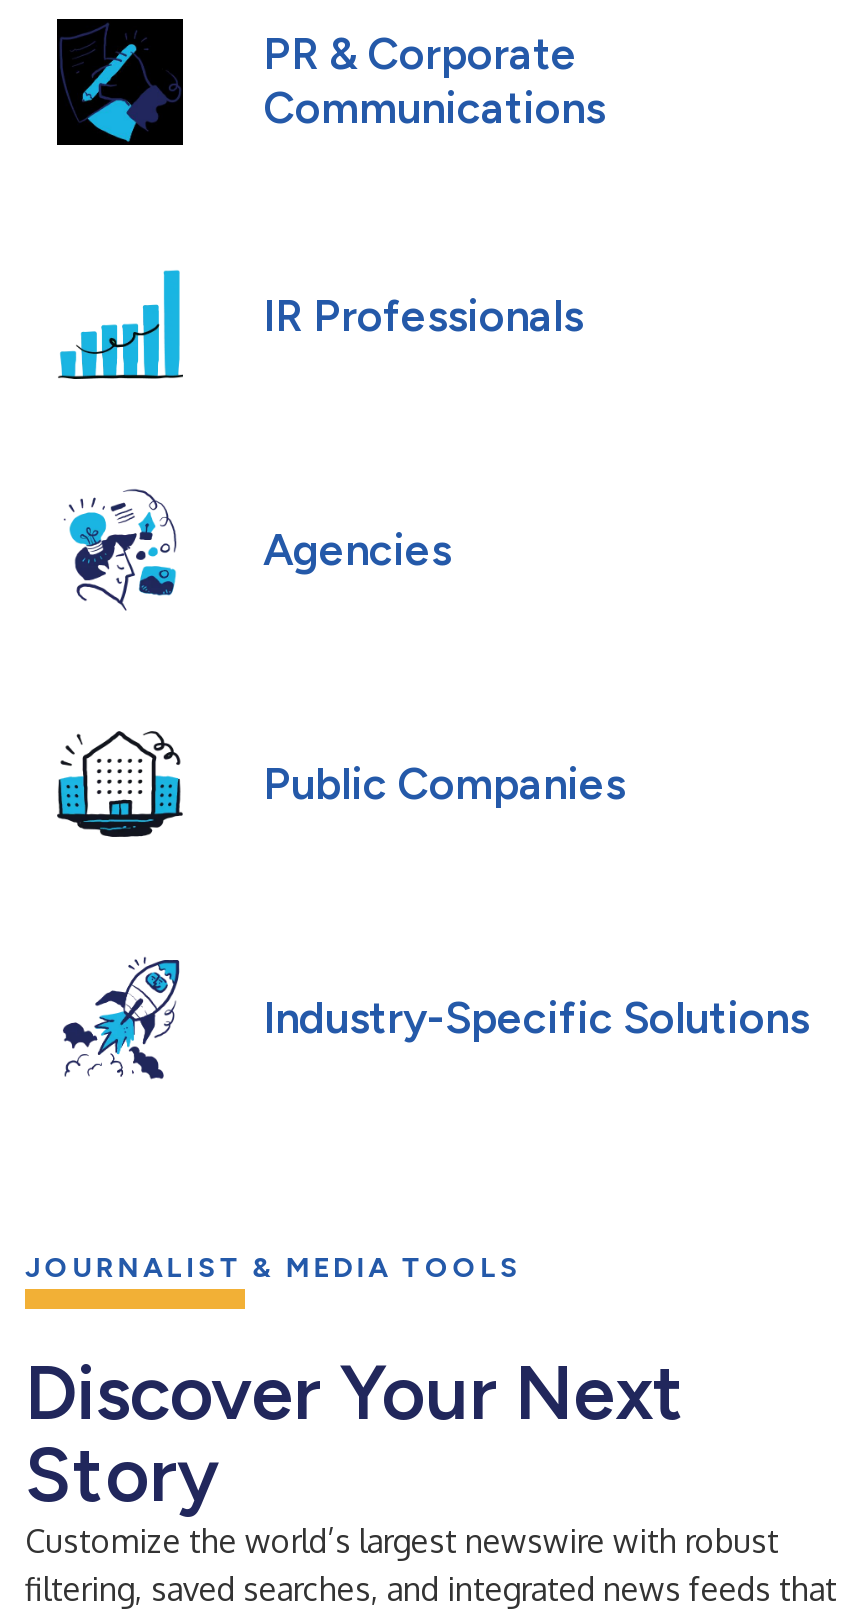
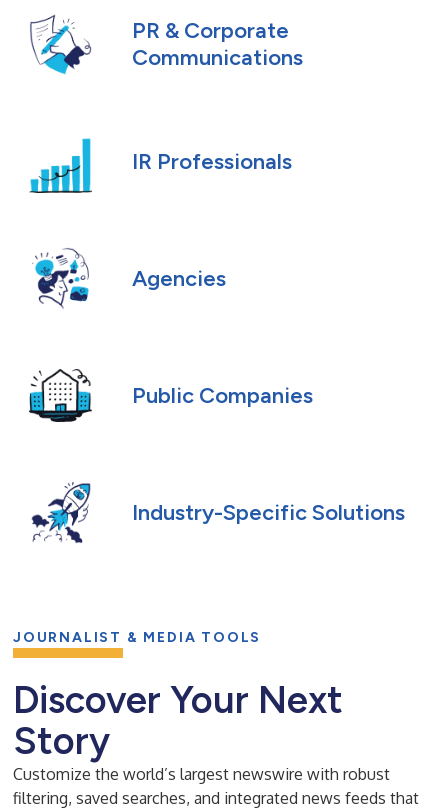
[55,17,185,147] [image] -> [29,13,92,76] [image]

